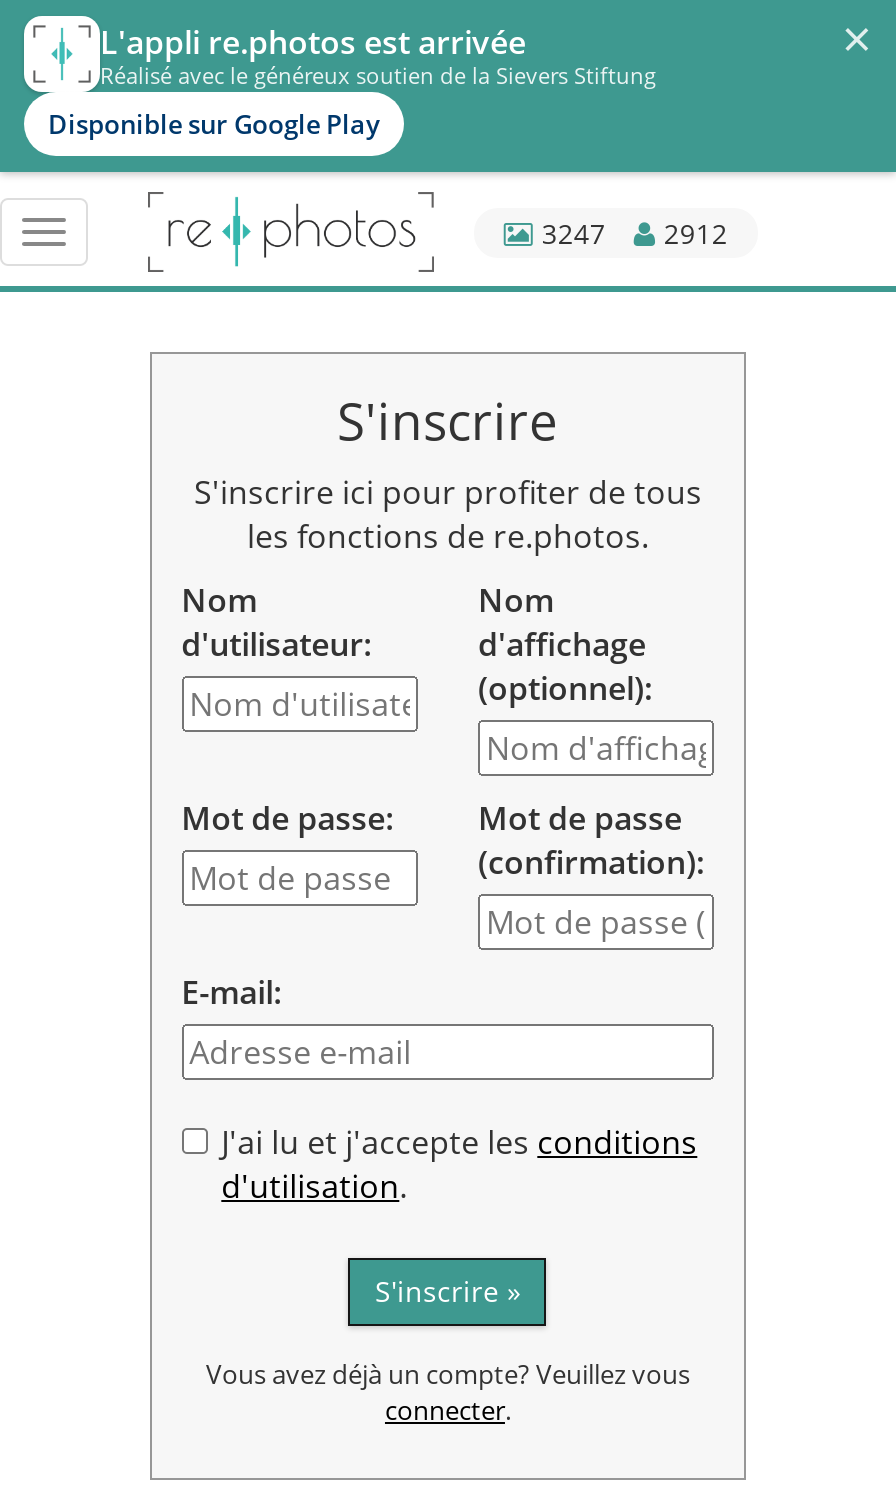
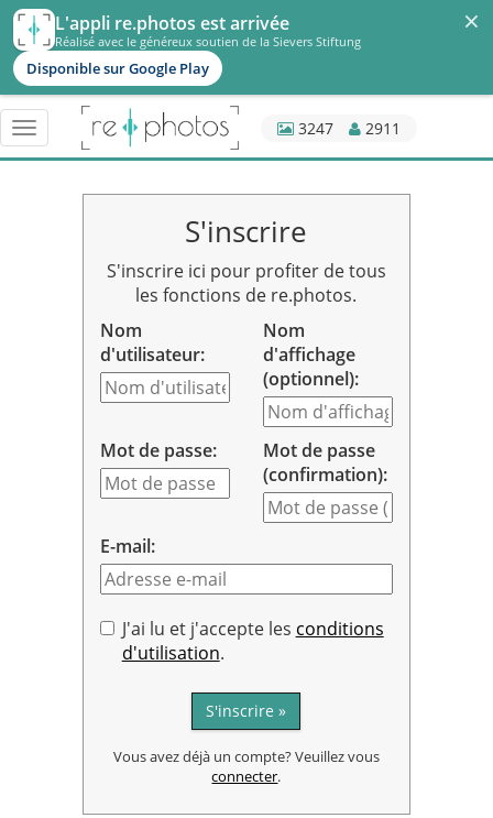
[534,213,728,251] 3247 2912 -> [294,117,400,138] 3247 2911

